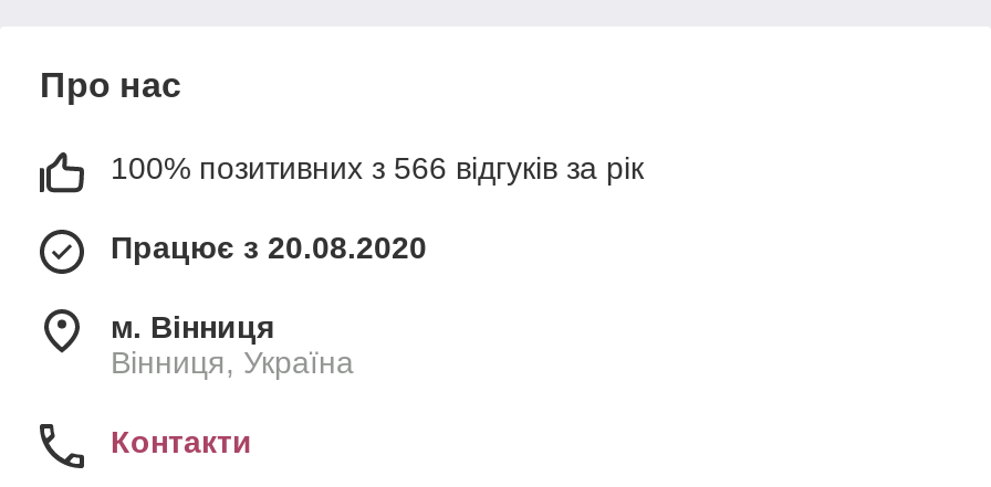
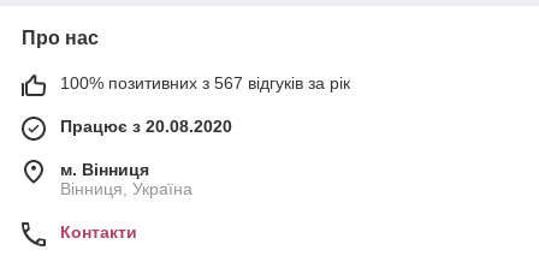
[111,150,644,185] 100% позитивних з 566 відгуків за рік -> [60,73,350,92] 100% позитивних з 567 відгуків за рік

